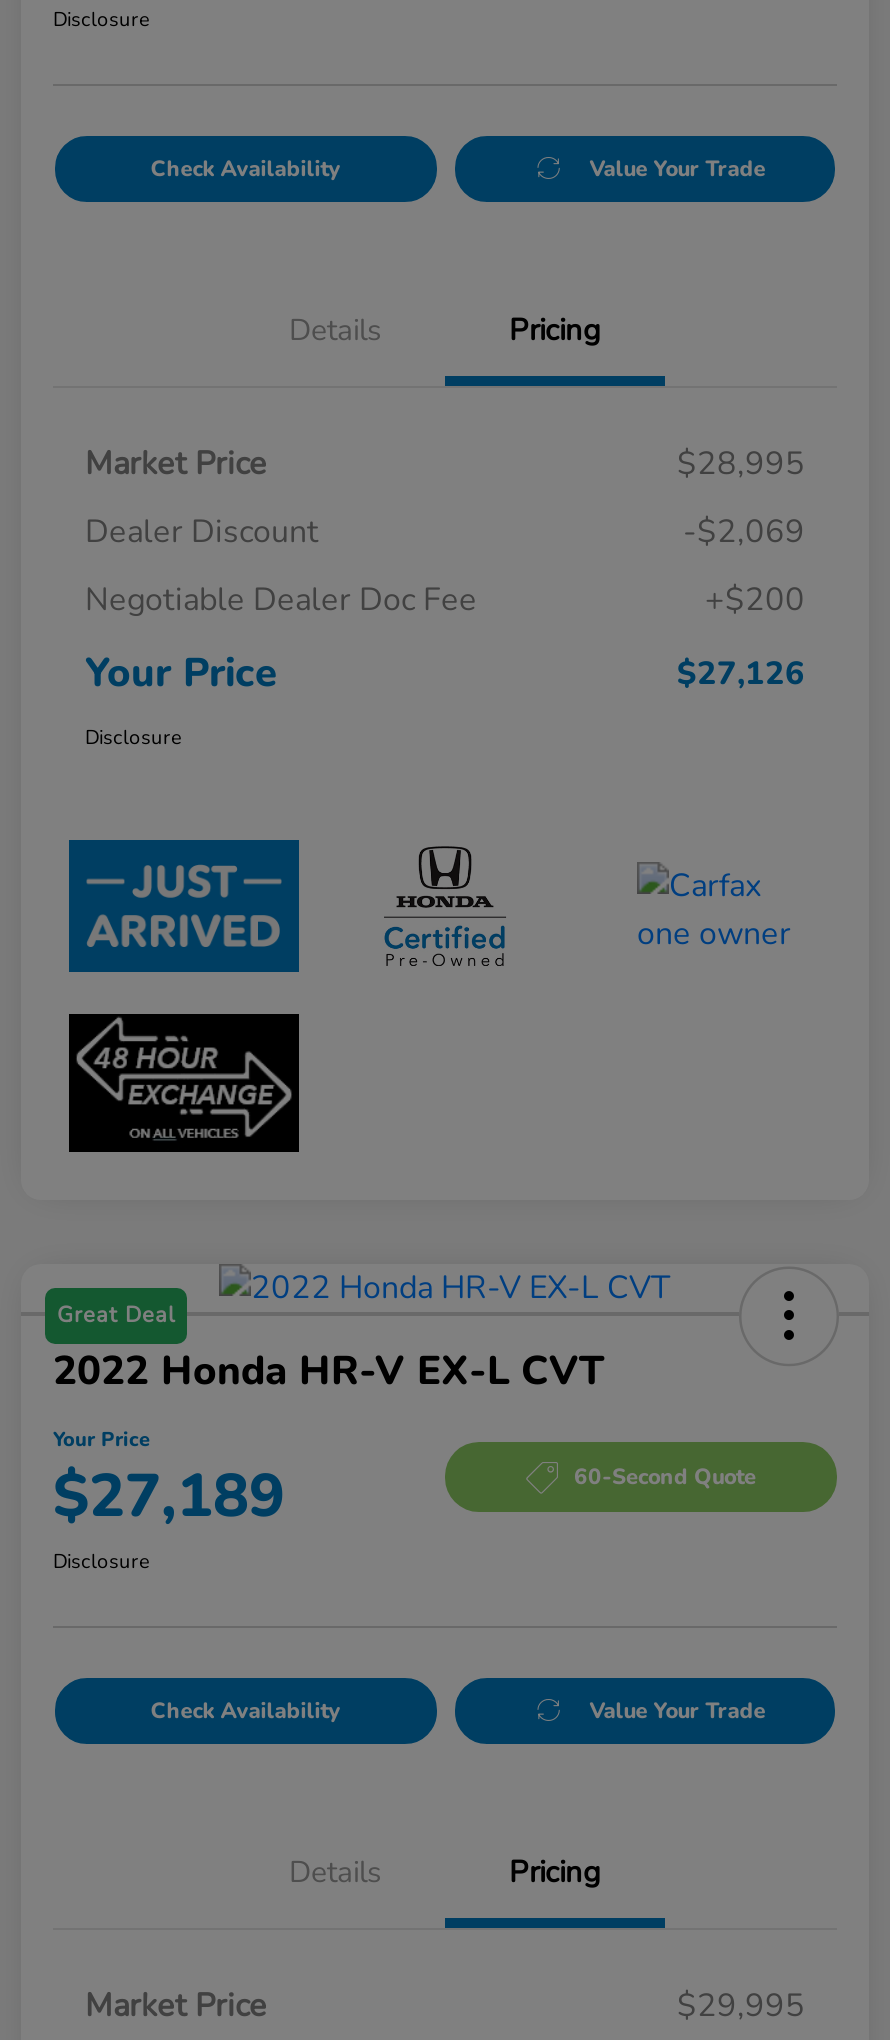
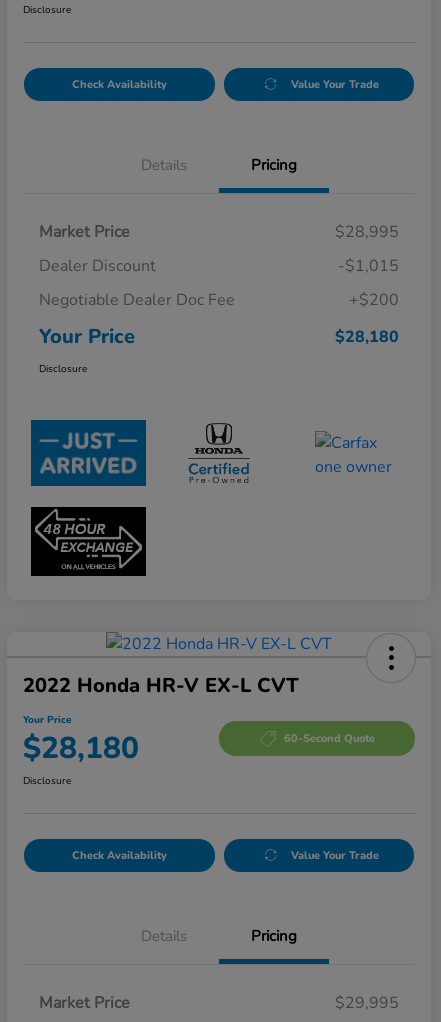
[683,510,805,554] -$2,069 -> [338,255,399,277] -$1,015
[677,652,805,696] $27,126 -> [335,326,399,348] $28,180
[57,1299,175,1329] Great Deal -> none
[53,1455,285,1537] $27,189 -> [23,728,139,769] $28,180

